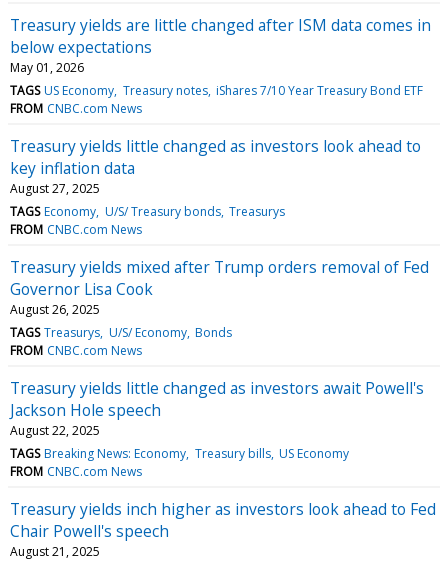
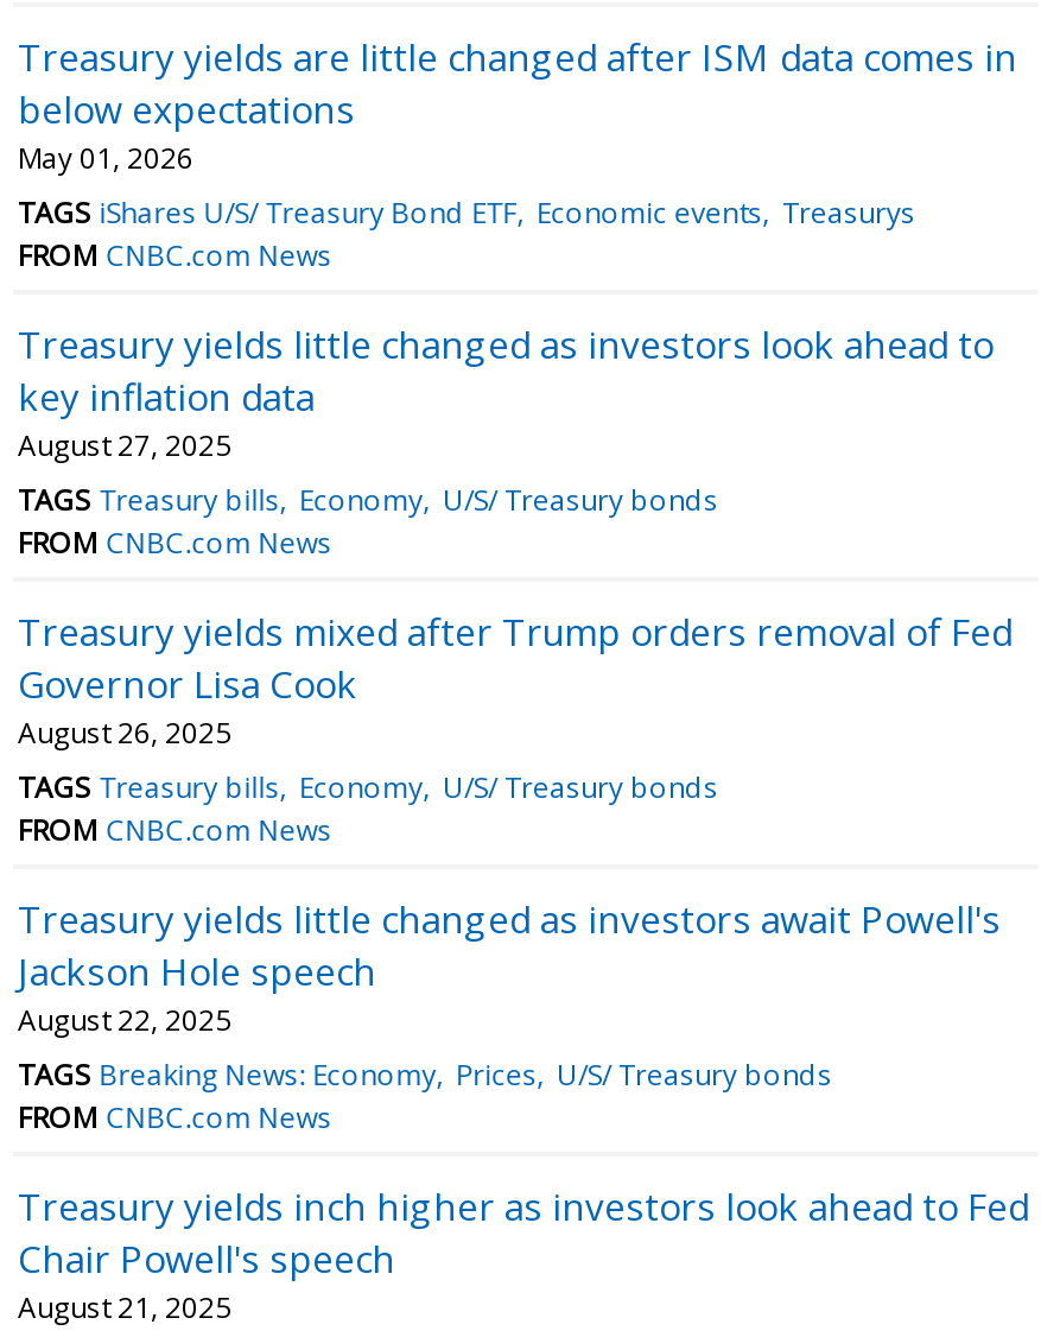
[10,82,423,99] TAGS US Economy Treasury notes iShares 7/10 Year Treasury Bond ETF -> [18,192,915,232] TAGS iShares U/S/ Treasury Bond ETF Economic events Treasurys
[10,203,285,220] TAGS Economy U/S/ Treasury bonds Treasurys -> [18,479,718,520] TAGS Treasury bills Economy U/S/ Treasury bonds
[10,324,232,341] TAGS Treasurys U/S/ Economy Bonds -> [18,767,718,807] TAGS Treasury bills Economy U/S/ Treasury bonds
[10,445,349,462] TAGS Breaking News: Economy Treasury bills US Economy -> [18,1054,832,1095] TAGS Breaking News: Economy Prices U/S/ Treasury bonds

